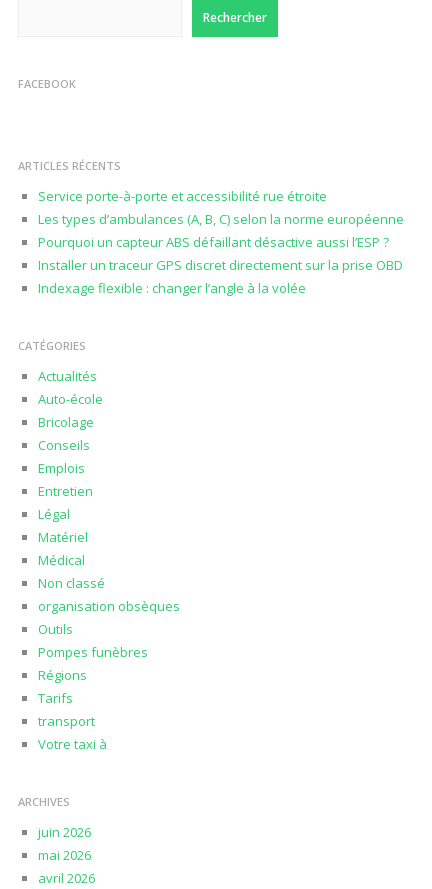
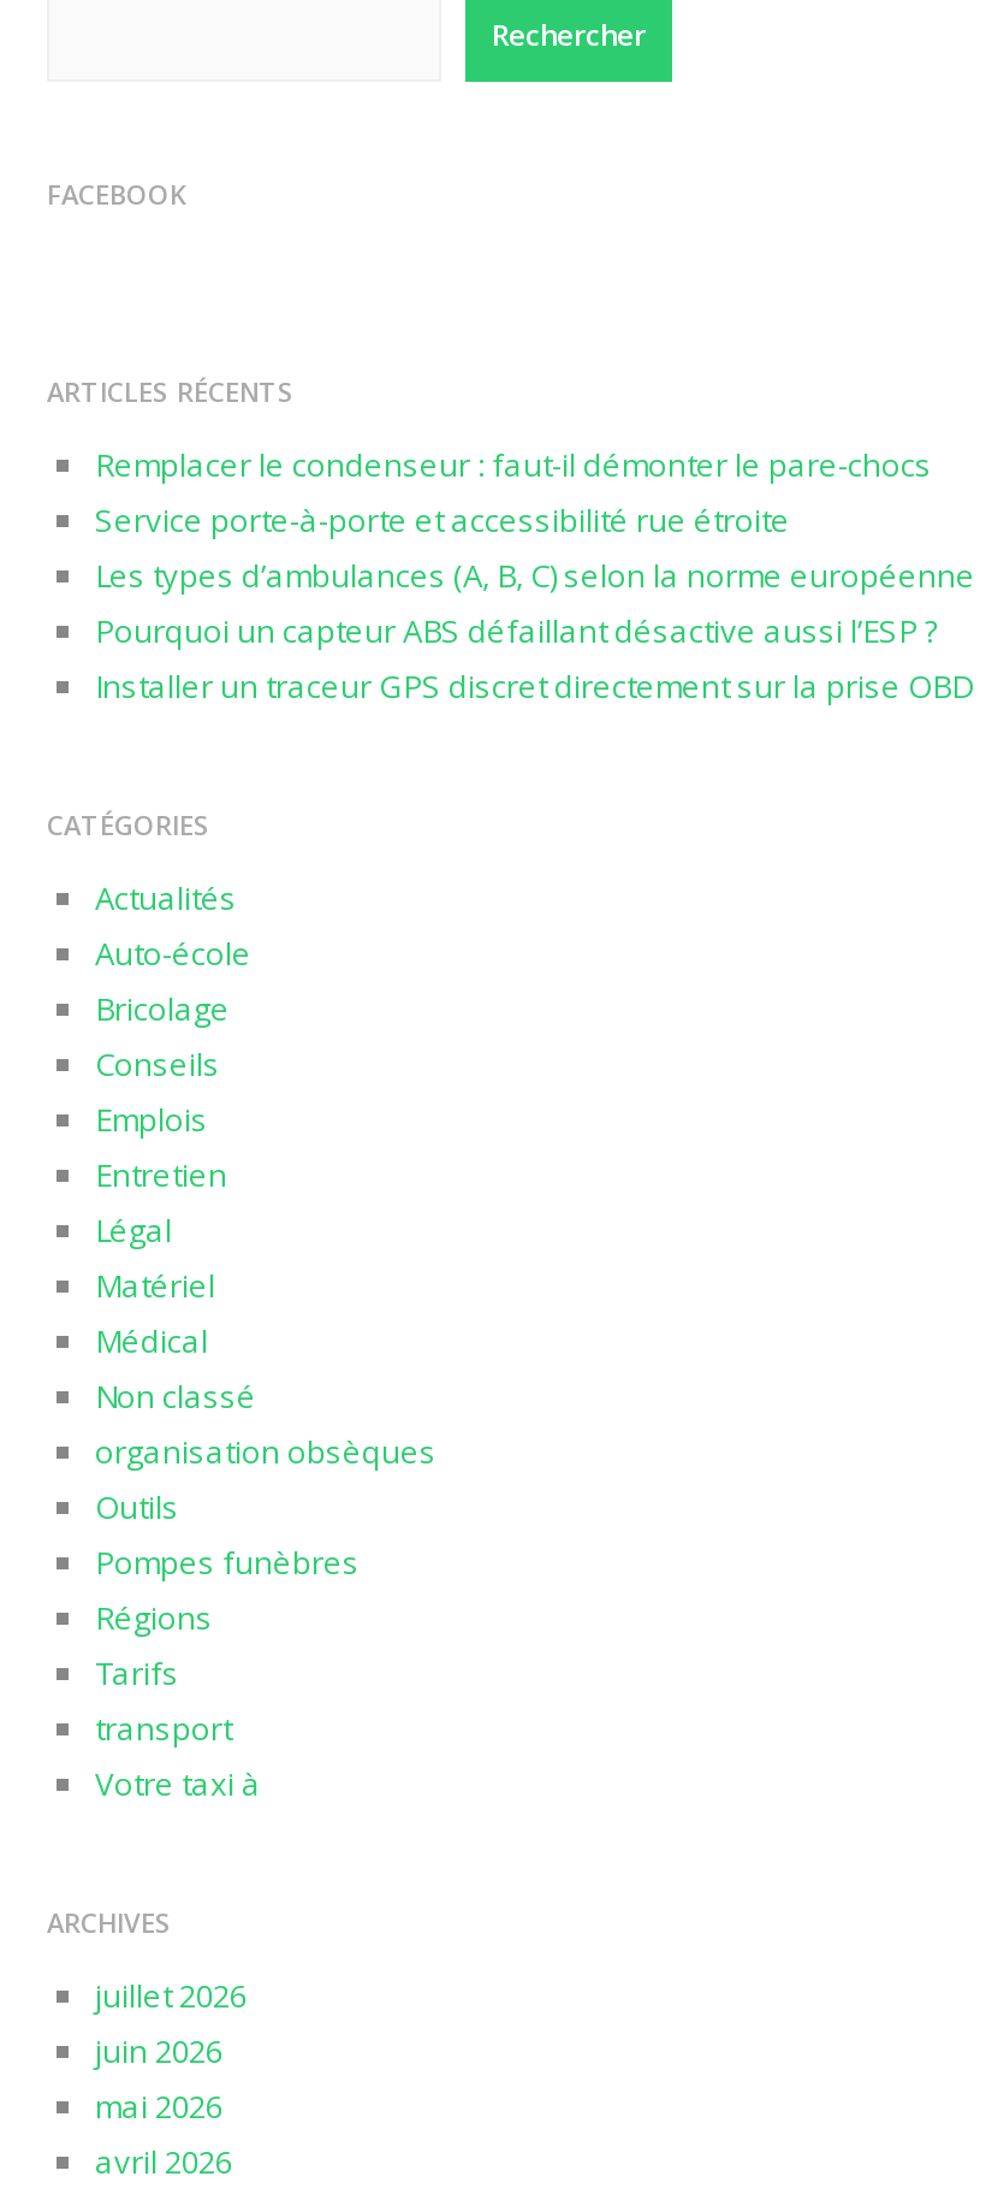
none -> [95,442,932,486] Remplacer le condenseur : faut-il démonter le pare-chocs
[38,279,306,297] Indexage flexible : changer l’angle à la volée -> none
none -> [95,1973,246,2017] juillet 2026

